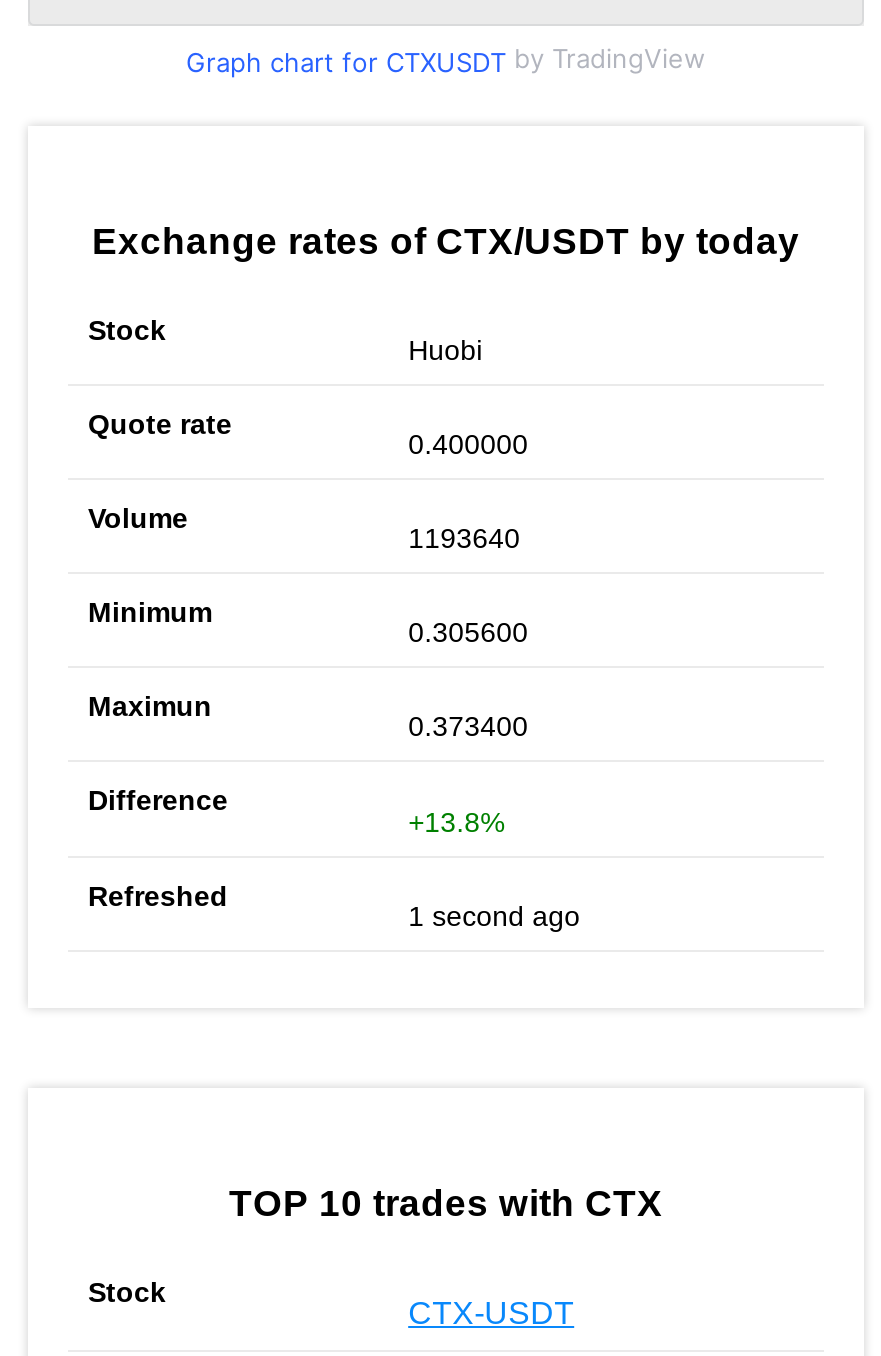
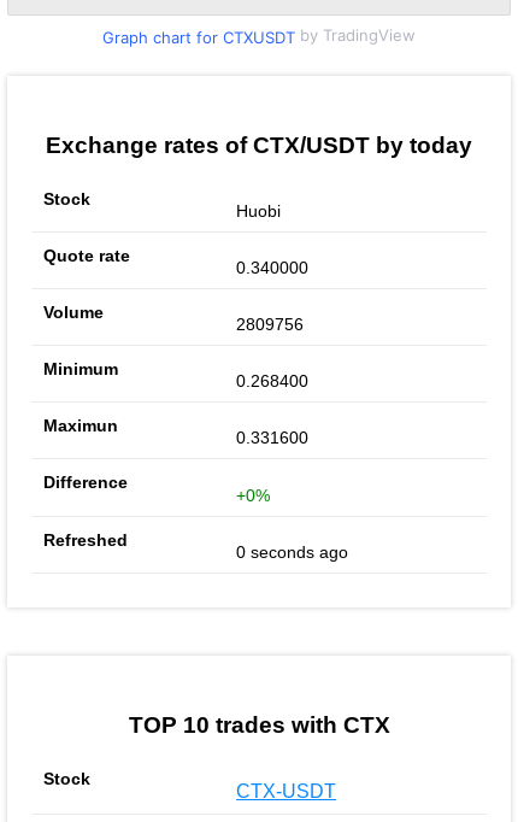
[408,428,528,460] 0.400000 -> [236,258,309,277] 0.340000
[408,522,520,554] 1193640 -> [236,315,304,334] 2809756
[408,616,528,648] 0.305600 -> [236,371,309,391] 0.268400
[408,710,528,742] 0.373400 -> [236,428,309,447] 0.331600
[408,807,504,839] +13.8% -> [236,486,270,505] +0%
[408,901,580,933] 1 second ago -> [236,543,348,562] 0 seconds ago

